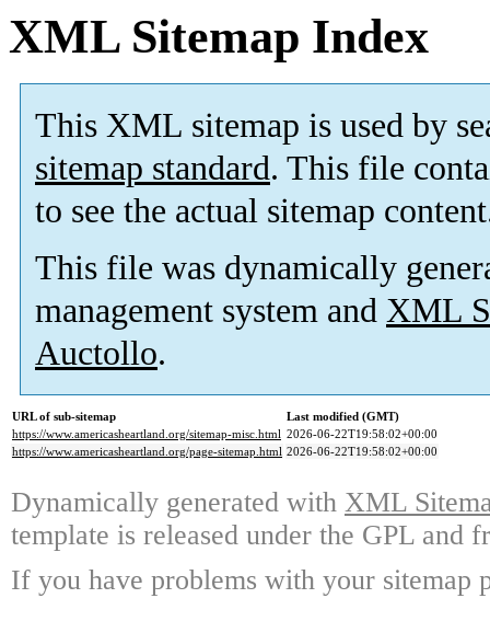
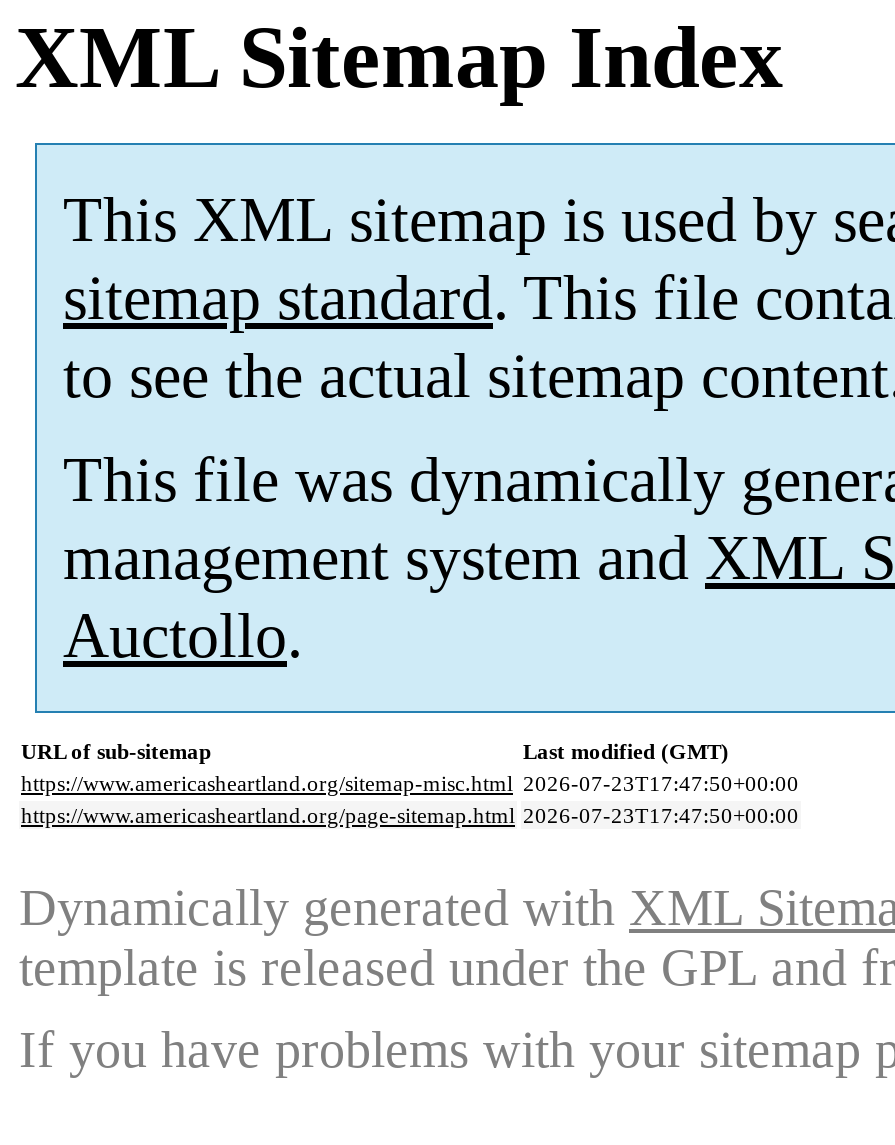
[12,428,437,441] https://www.americasheartland.org/sitemap-misc.html 2026-06-22T19:58:02+00:00 -> [21,772,799,796] https://www.americasheartland.org/sitemap-misc.html 2026-07-23T17:47:50+00:00
[12,445,437,458] https://www.americasheartland.org/page-sitemap.html 2026-06-22T19:58:02+00:00 -> [21,804,799,828] https://www.americasheartland.org/page-sitemap.html 2026-07-23T17:47:50+00:00

